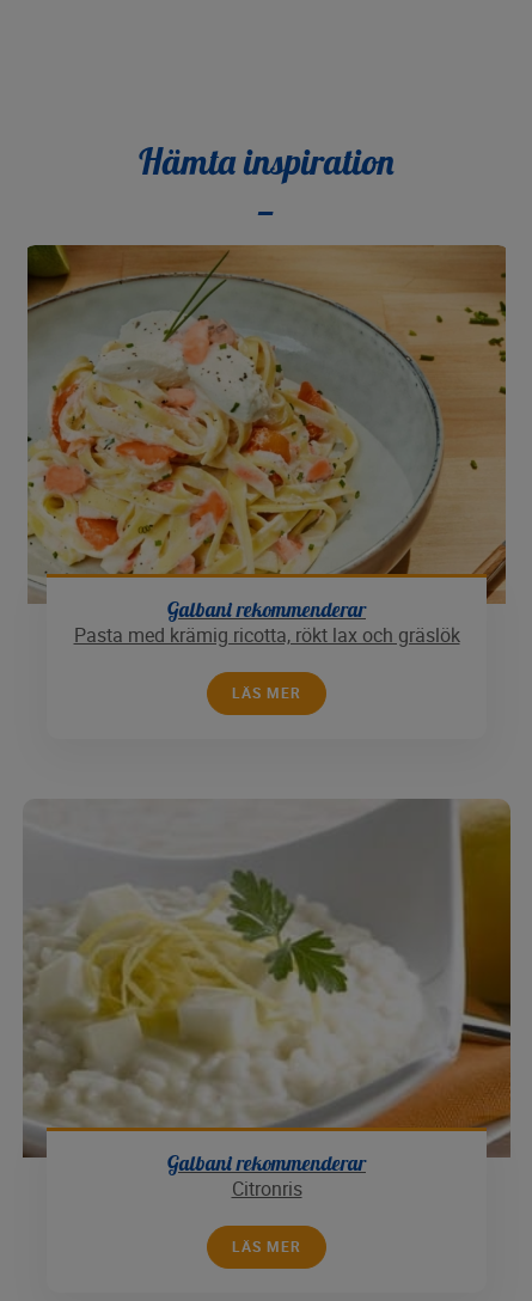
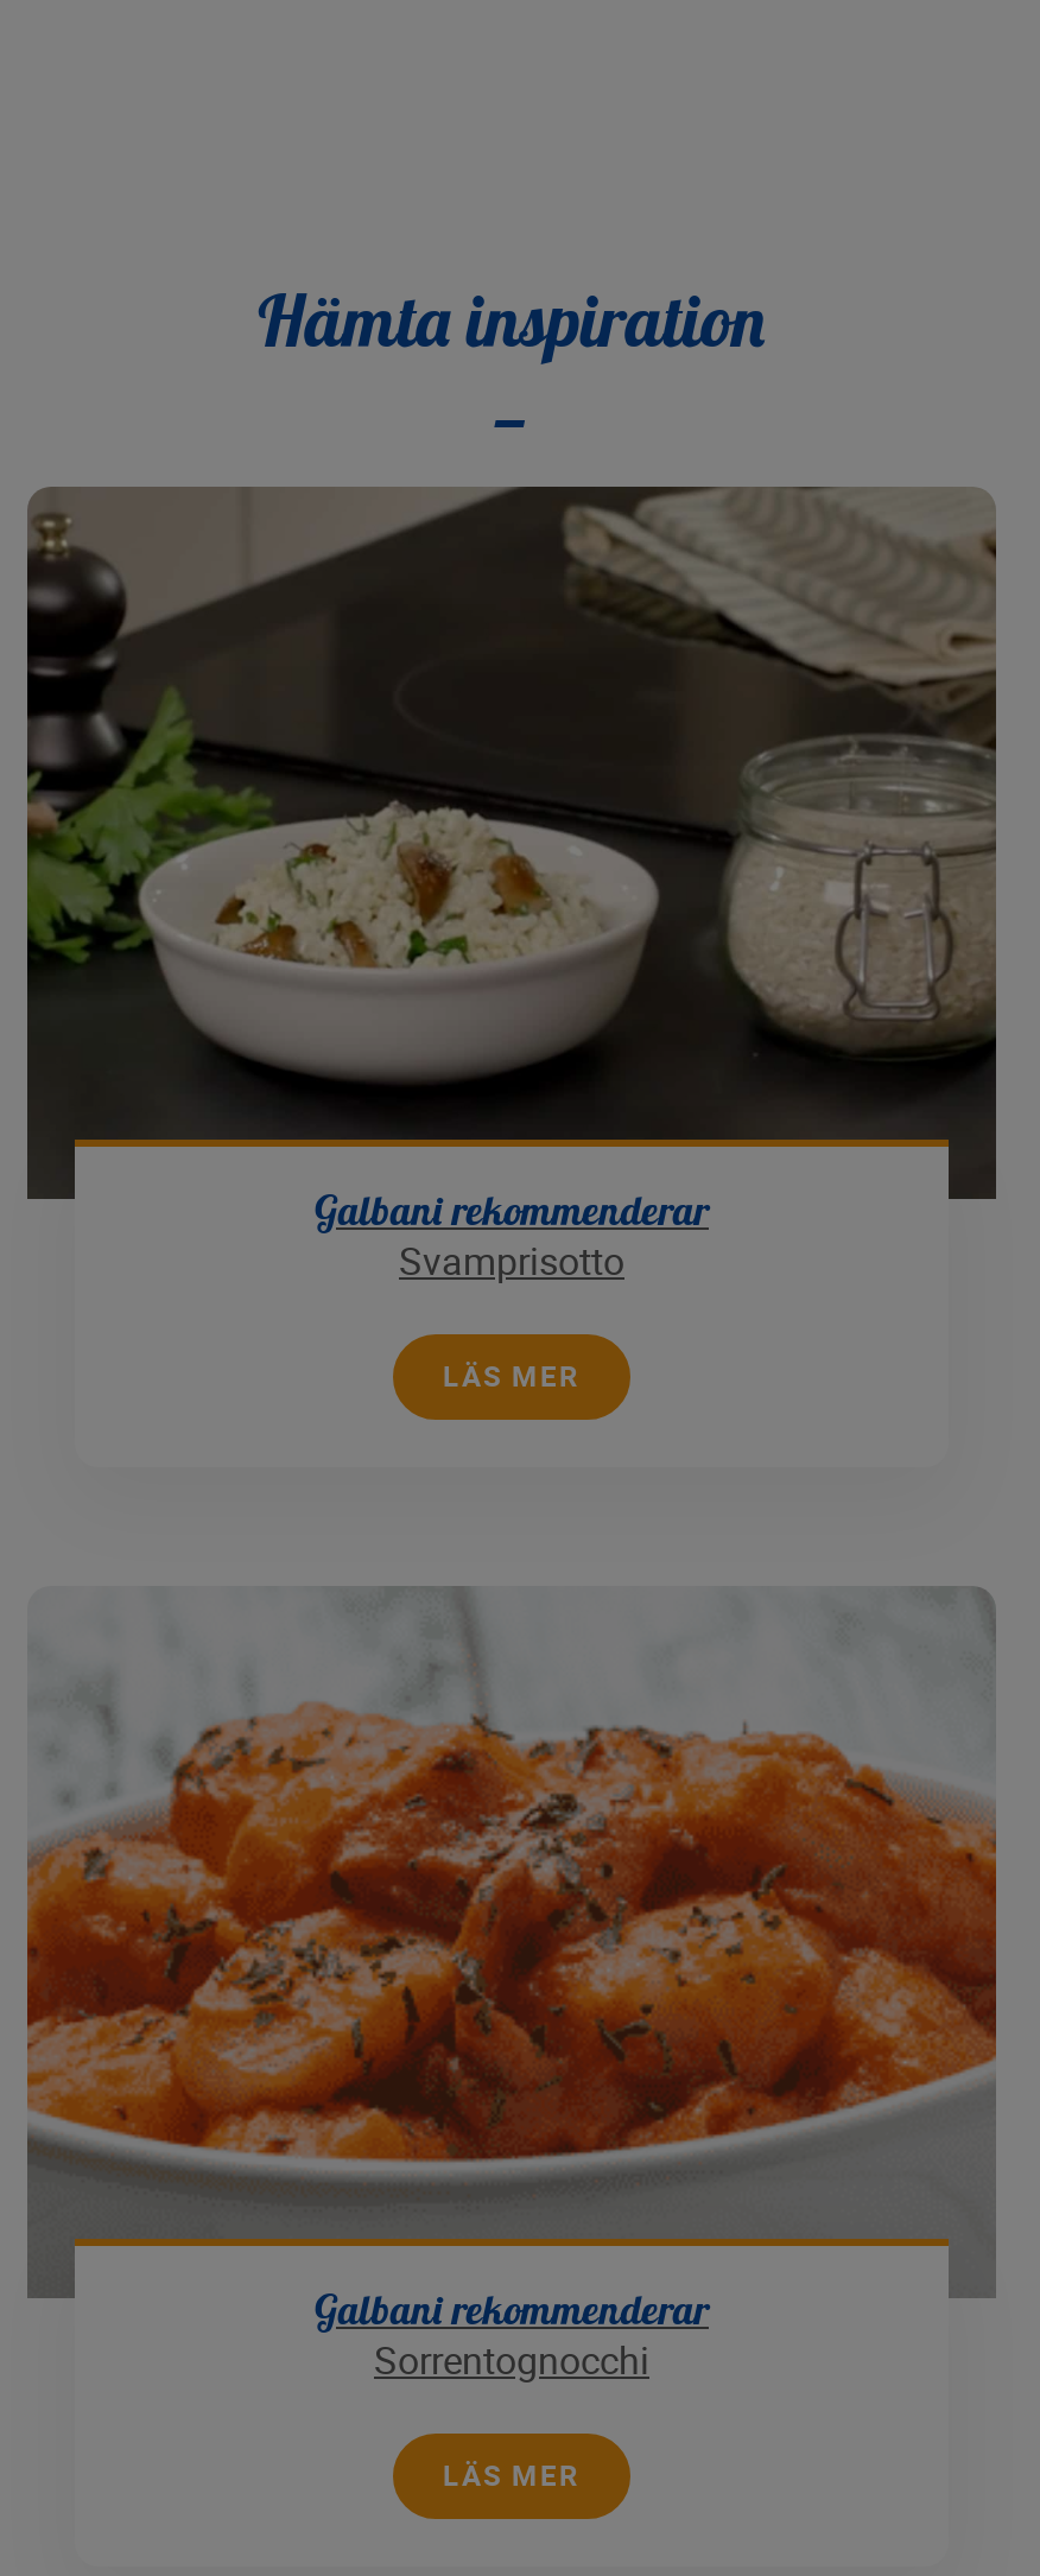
[23,244,510,647] [image] | Pasta med krämig ricotta, rökt lax och gräslök -> [25,484,998,1284] [image] | Svamprisotto
[23,799,512,1201] [image] | Citronris -> [25,1588,998,2384] [image] | Sorrentognocchi

